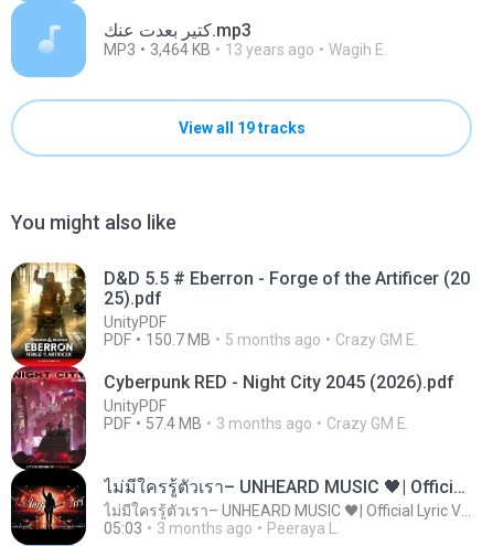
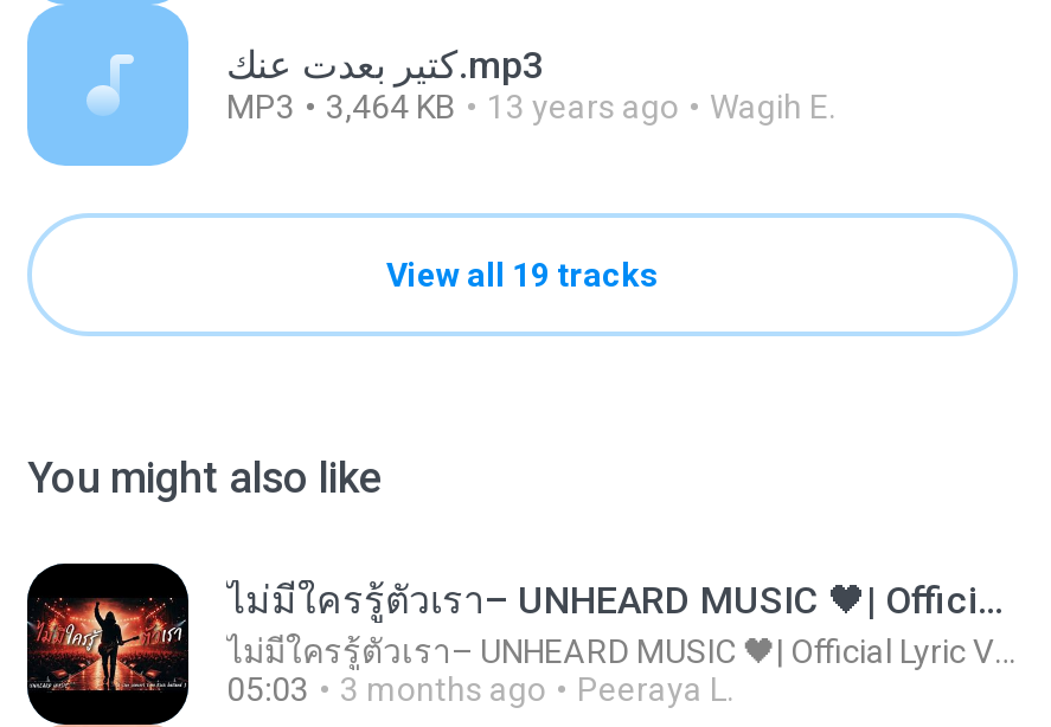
[10,261,470,470] [image] | D&D 5.5 # Eberron - Forge of the Artificer (20 | 25).pdf | UnityPDF | PDF | 150.7 MB | 5 months ago | Crazy GM E. | Cyberpunk RED - Night City 2045 (2026).pdf | UnityPDF | PDF | 57.4 MB | 3 months ago | Crazy GM E. -> none

